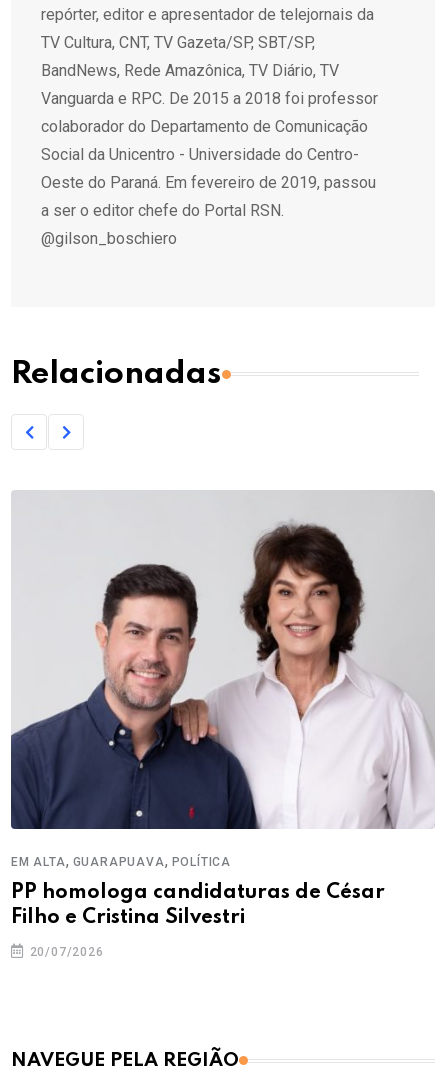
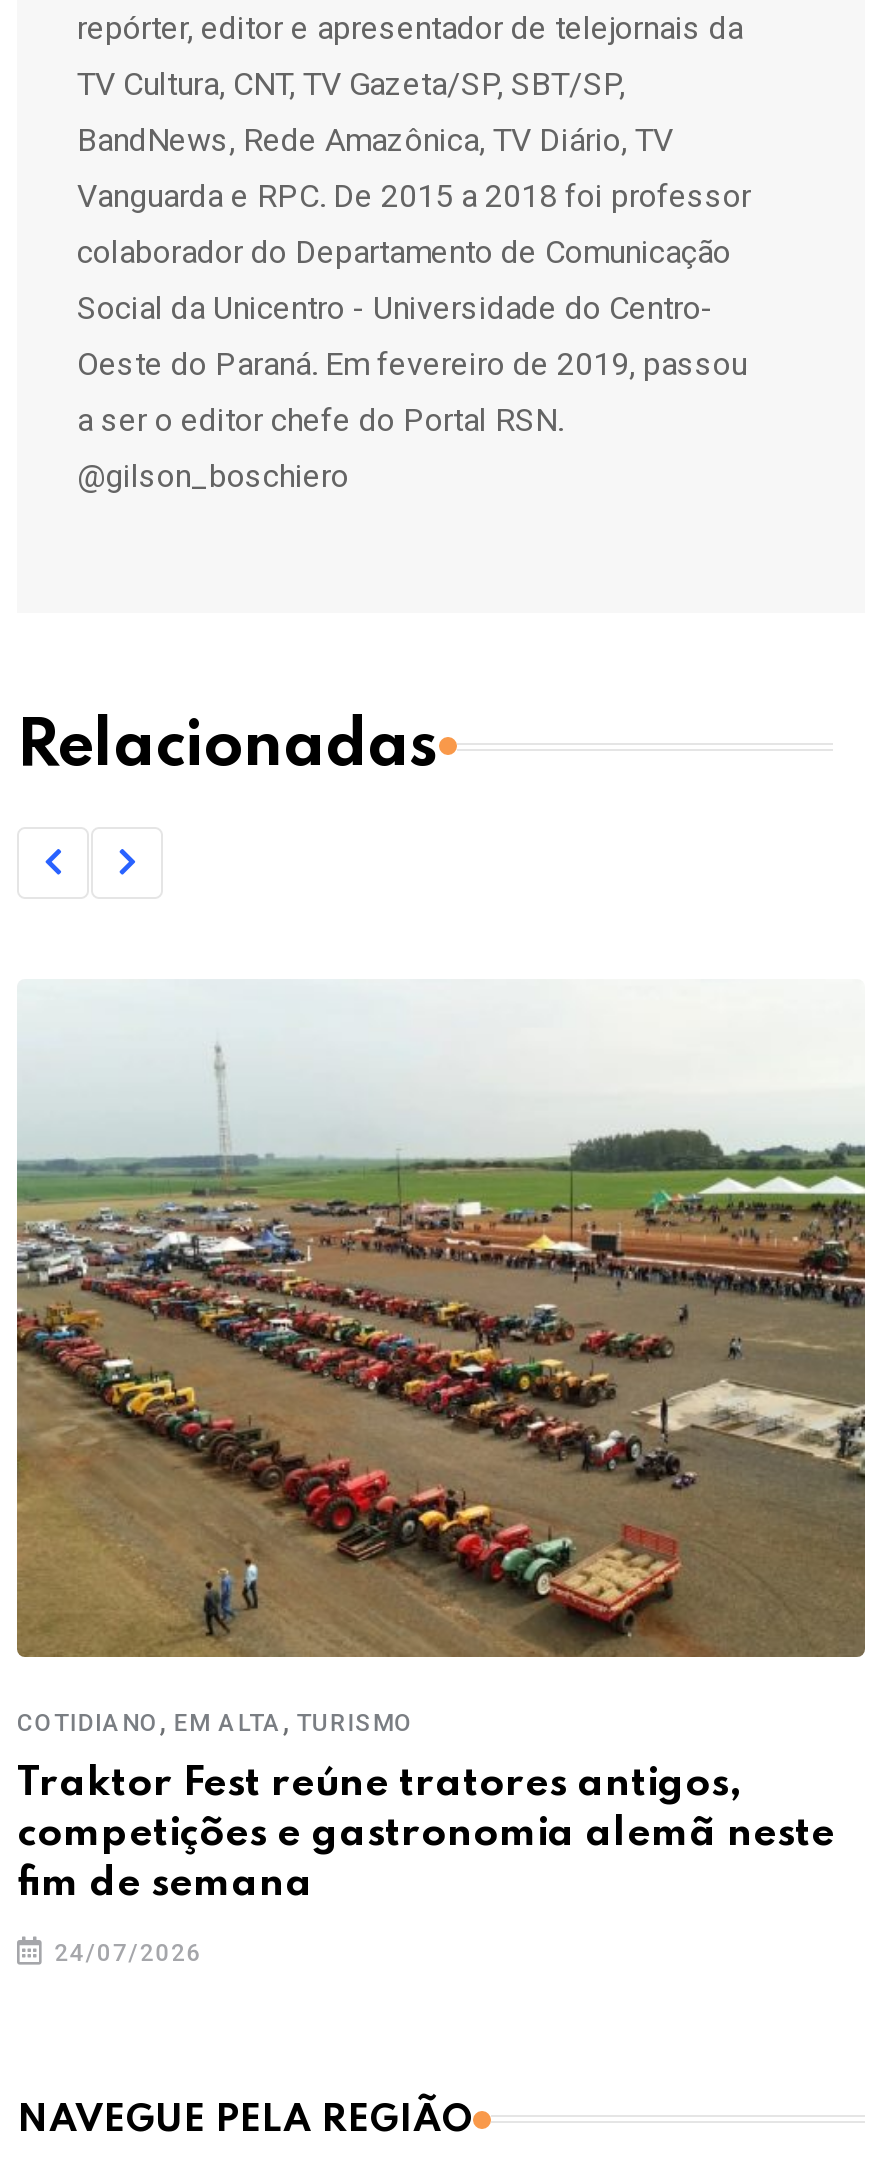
[10,490,435,870] [image] | EM ALTA, GUARAPUAVA, POLÍTICA -> [15,980,867,1739] [image] | COTIDIANO, EM ALTA, TURISMO
[11,883,385,928] PP homologa candidaturas de César | Filho e Cristina Silvestri -> [17,1765,835,1905] Traktor Fest reúne tratores antigos, | competições e gastronomia alemã neste | fim de semana
[26,945,104,959] 20/07/2026 -> [47,1939,202,1967] 24/07/2026

